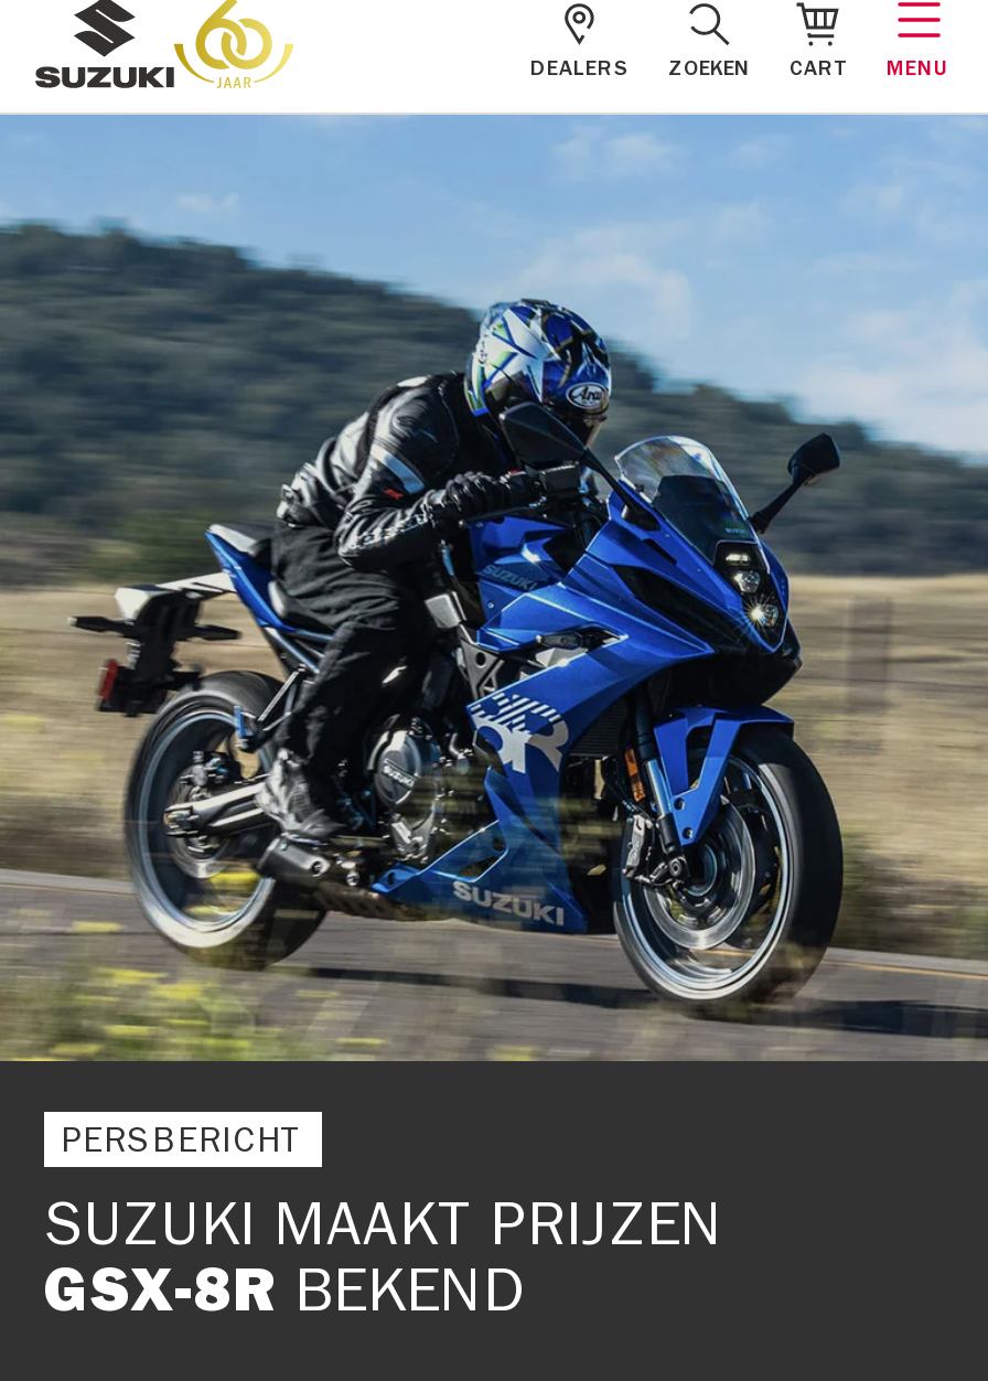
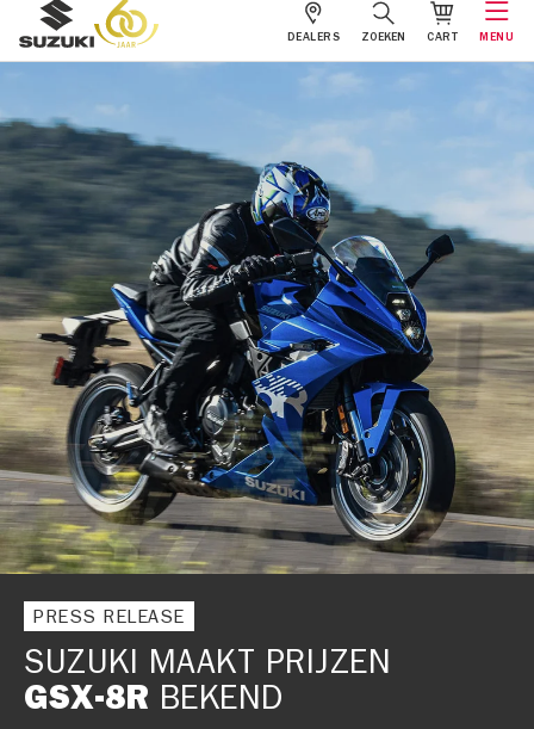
[62,1118,303,1160] PERSBERICHT -> [33,605,184,627] PRESS RELEASE

